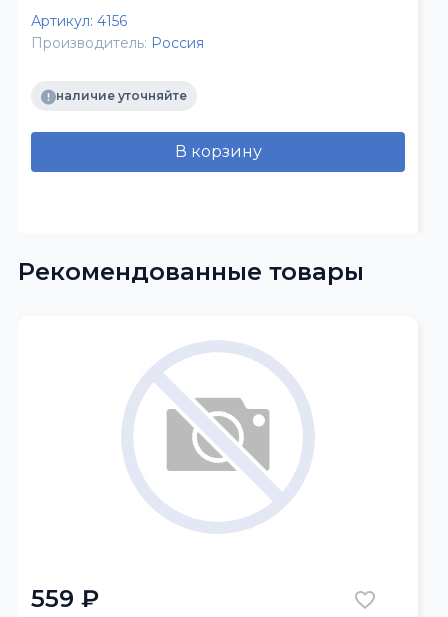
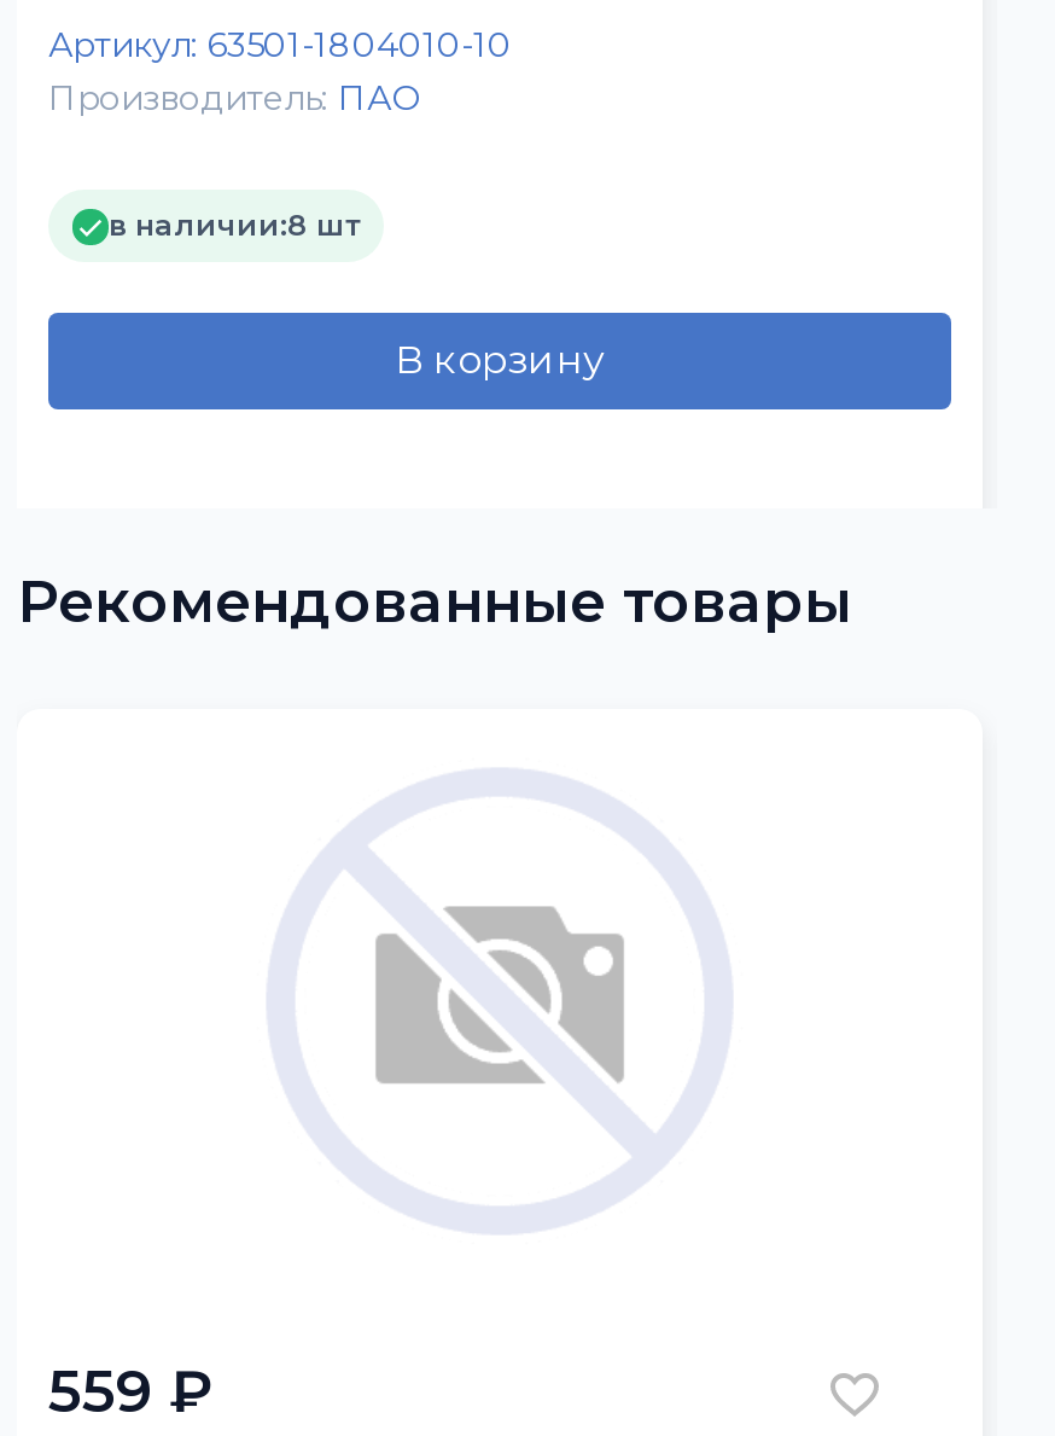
[31,12,204,52] Артикул: 4156 | Производитель: Россия -> [48,22,512,119] Артикул: 63501-1804010-10 | Производитель: ПАО
[56,88,187,103] наличие уточняйте -> [109,207,360,243] в наличии:8 шт

